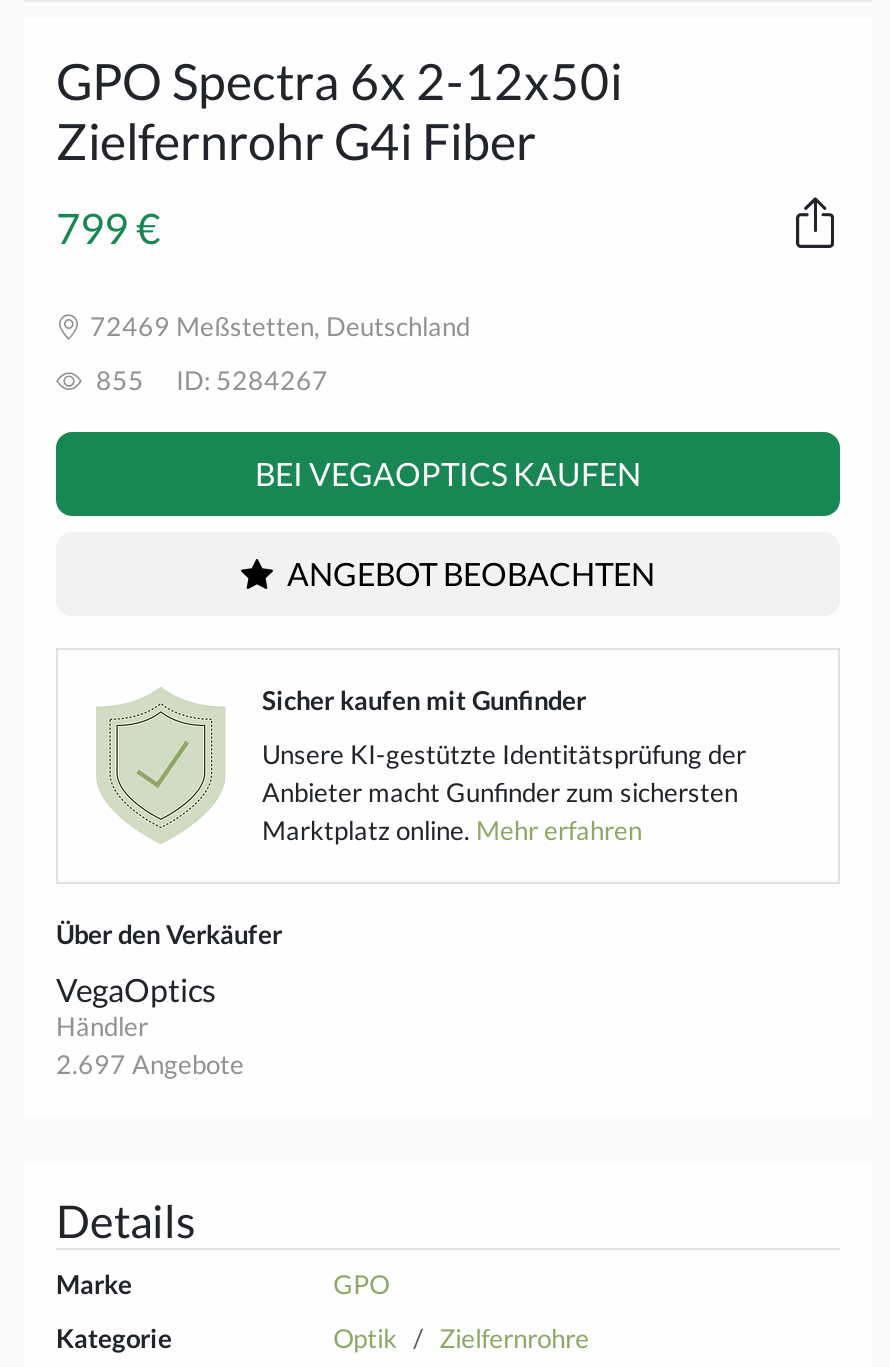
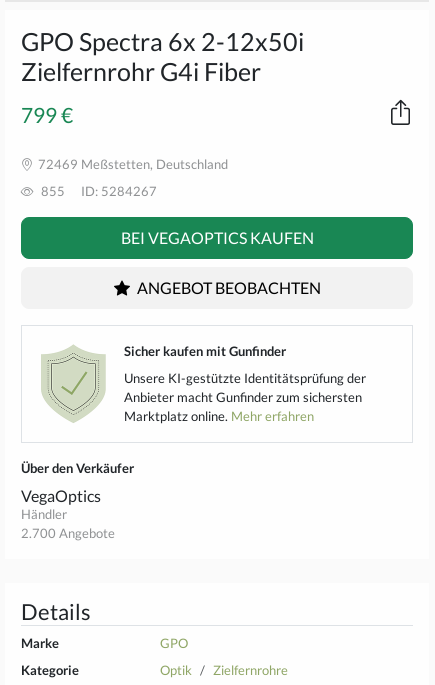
[56,1048,244,1080] 2.697 Angebote -> [21,525,115,541] 2.700 Angebote

